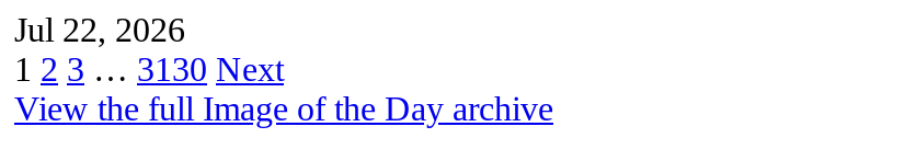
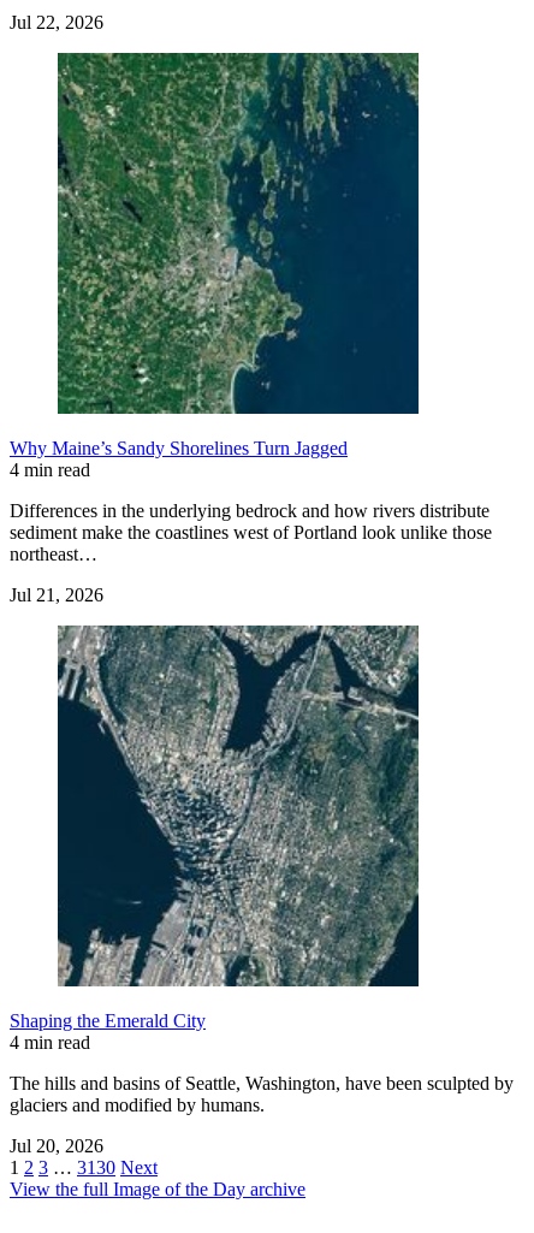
none -> [10,52,492,606] [image] | Why Maine’s Sandy Shorelines Turn Jagged | 4 min read | Differences in the underlying bedrock and how rivers distribute | sediment make the coastlines west of Portland look unlike those | northeast… | Jul 21, 2026
none -> [10,624,514,1156] [image] | Shaping the Emerald City | 4 min read | The hills and basins of Seattle, Washington, have been sculpted by | glaciers and modified by humans. | Jul 20, 2026

